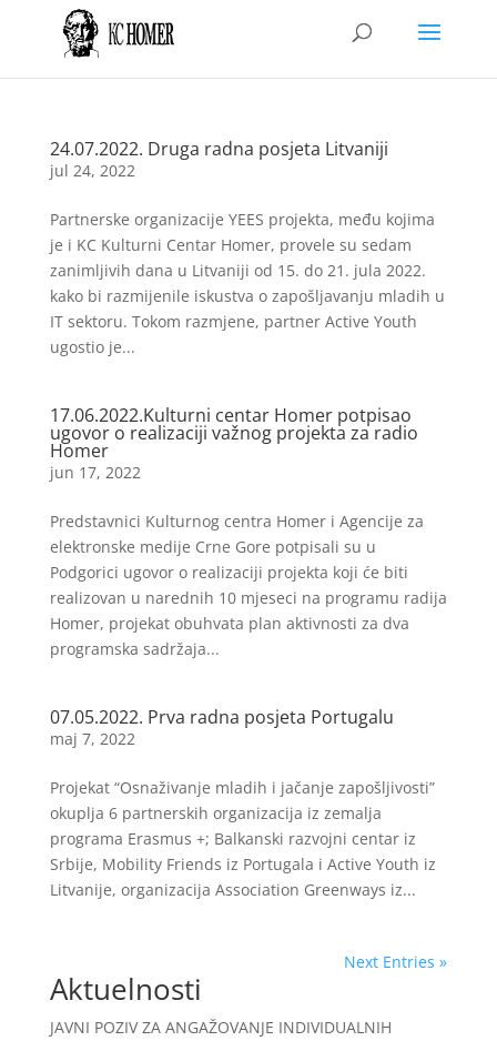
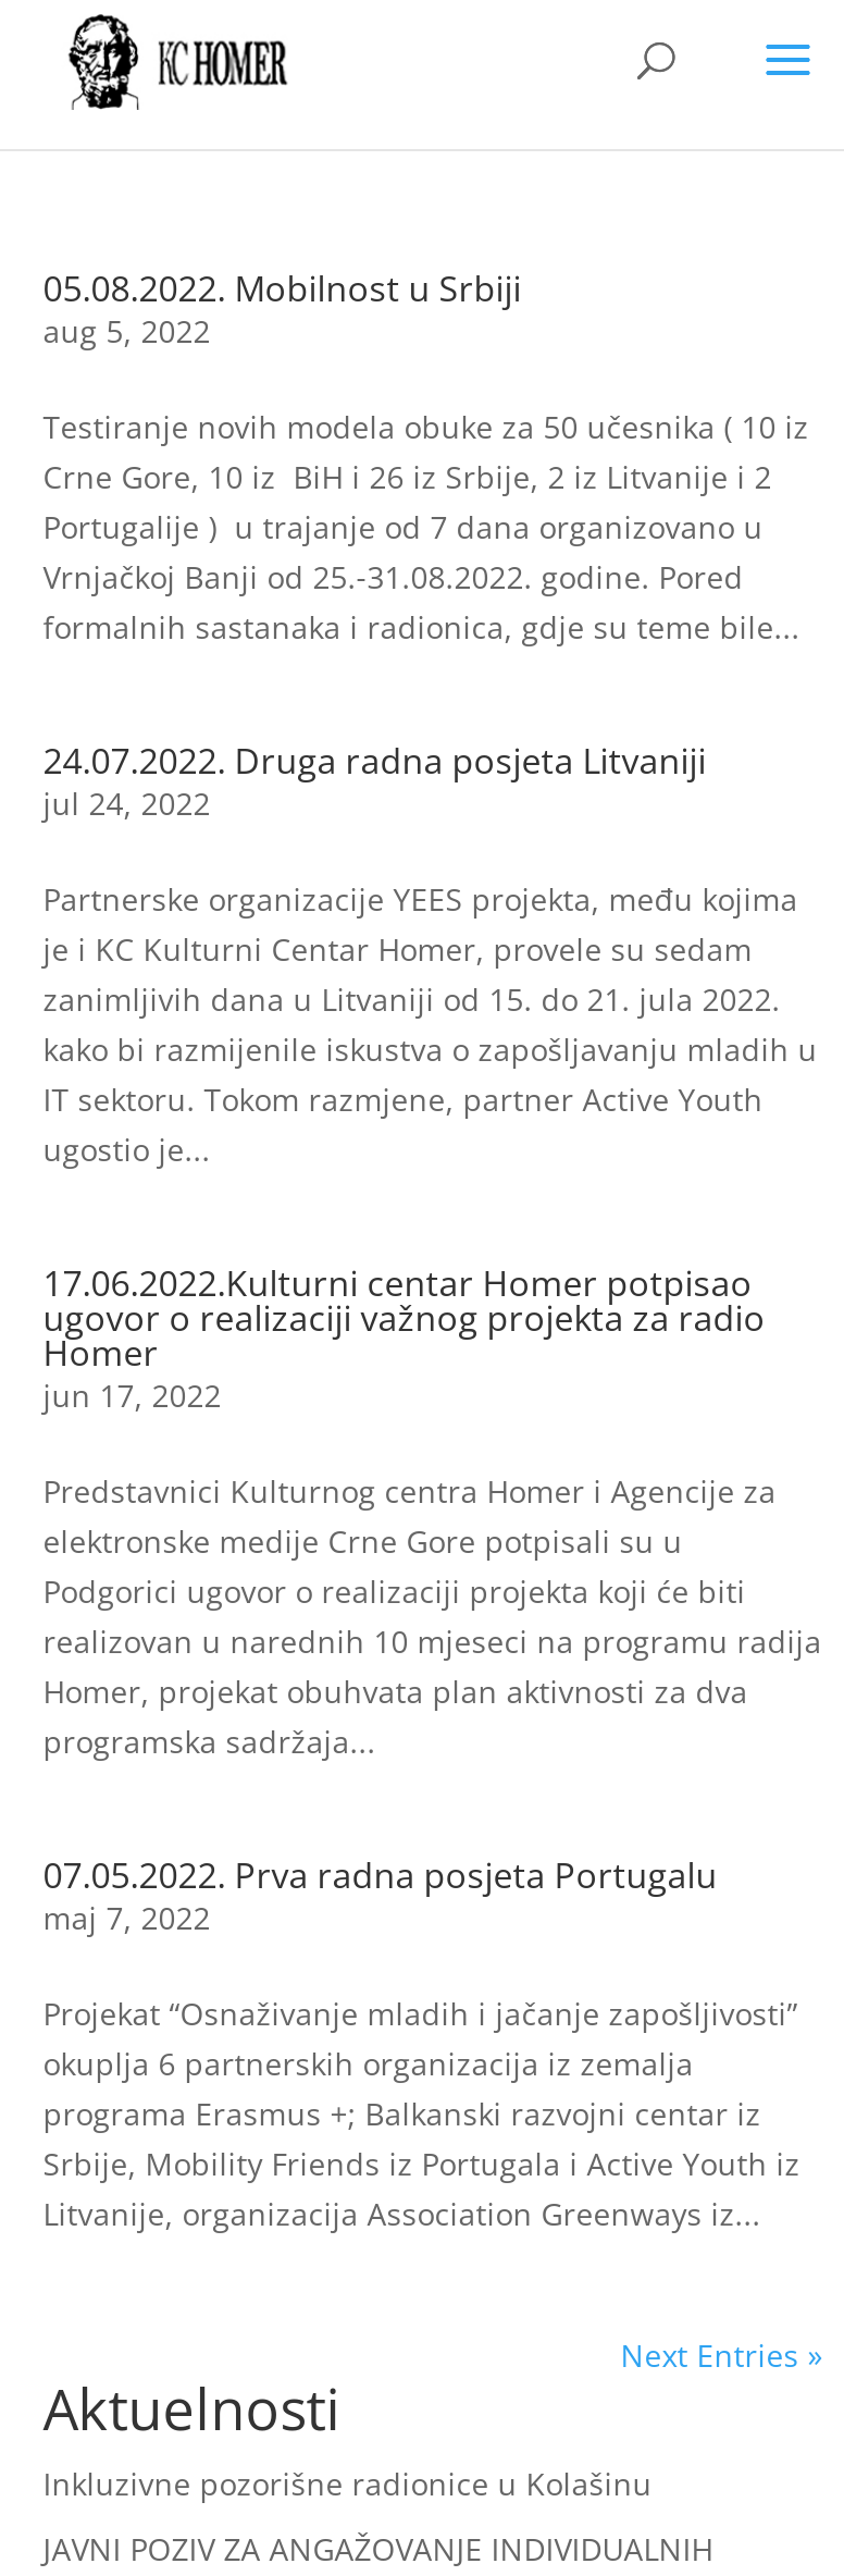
none -> [43,264,809,648] 05.08.2022. Mobilnost u Srbiji | aug 5, 2022 | Testiranje novih modela obuke za 50 učesnika ( 10 iz | Crne Gore, 10 iz BiH i 26 iz Srbije, 2 iz Litvanije i 2 | Portugalije ) u trajanje od 7 dana organizovano u | Vrnjačkoj Banji od 25.-31.08.2022. godine. Pored | formalnih sastanaka i radionica, gdje su teme bile...
none -> [43,2463,652,2504] Inkluzivne pozorišne radionice u Kolašinu

